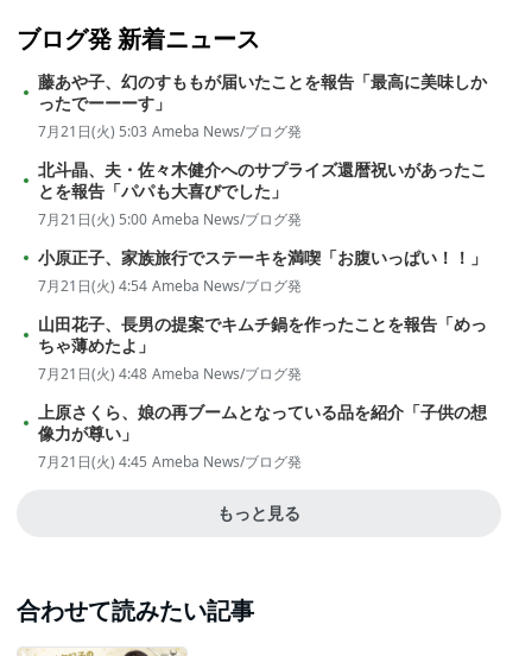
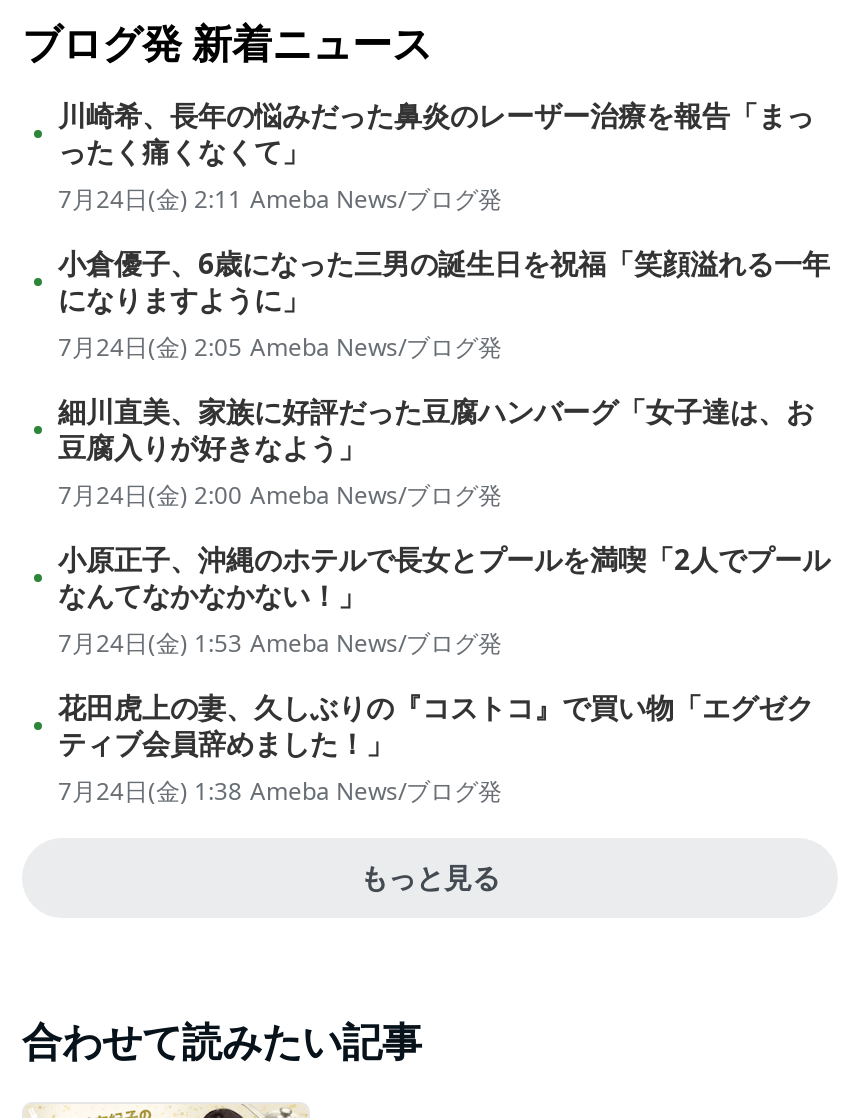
[38,70,487,142] 藤あや子、幻のすももが届いたことを報告「最高に美味しか | ったでーーーす」 | 7月21日(火) 5:03 Ameba News/ブログ発 -> [58,96,814,216] 川崎希、長年の悩みだった鼻炎のレーザー治療を報告「まっ | ったく痛くなくて」 | 7月24日(金) 2:11 Ameba News/ブログ発
[38,158,487,229] 北斗晶、夫・佐々木健介へのサプライズ還暦祝いがあったこ | とを報告「パパも大喜びでした」 | 7月21日(火) 5:00 Ameba News/ブログ発 -> [58,244,830,364] 小倉優子、6歳になった三男の誕生日を祝福「笑顔溢れる一年 | になりますように」 | 7月24日(金) 2:05 Ameba News/ブログ発
[38,246,487,296] 小原正子、家族旅行でステーキを満喫「お腹いっぱい！！」 | 7月21日(火) 4:54 Ameba News/ブログ発 -> [58,392,814,512] 細川直美、家族に好評だった豆腐ハンバーグ「女子達は、お | 豆腐入りが好きなよう」 | 7月24日(金) 2:00 Ameba News/ブログ発
[38,313,487,384] 山田花子、長男の提案でキムチ鍋を作ったことを報告「めっ | ちゃ薄めたよ」 | 7月21日(火) 4:48 Ameba News/ブログ発 -> [58,540,830,660] 小原正子、沖縄のホテルで長女とプールを満喫「2人でプール | なんてなかなかない！」 | 7月24日(金) 1:53 Ameba News/ブログ発
[38,401,487,472] 上原さくら、娘の再ブームとなっている品を紹介「子供の想 | 像力が尊い」 | 7月21日(火) 4:45 Ameba News/ブログ発 -> [58,688,814,808] 花田虎上の妻、久しぶりの『コストコ』で買い物「エグゼク | ティブ会員辞めました！」 | 7月24日(金) 1:38 Ameba News/ブログ発

